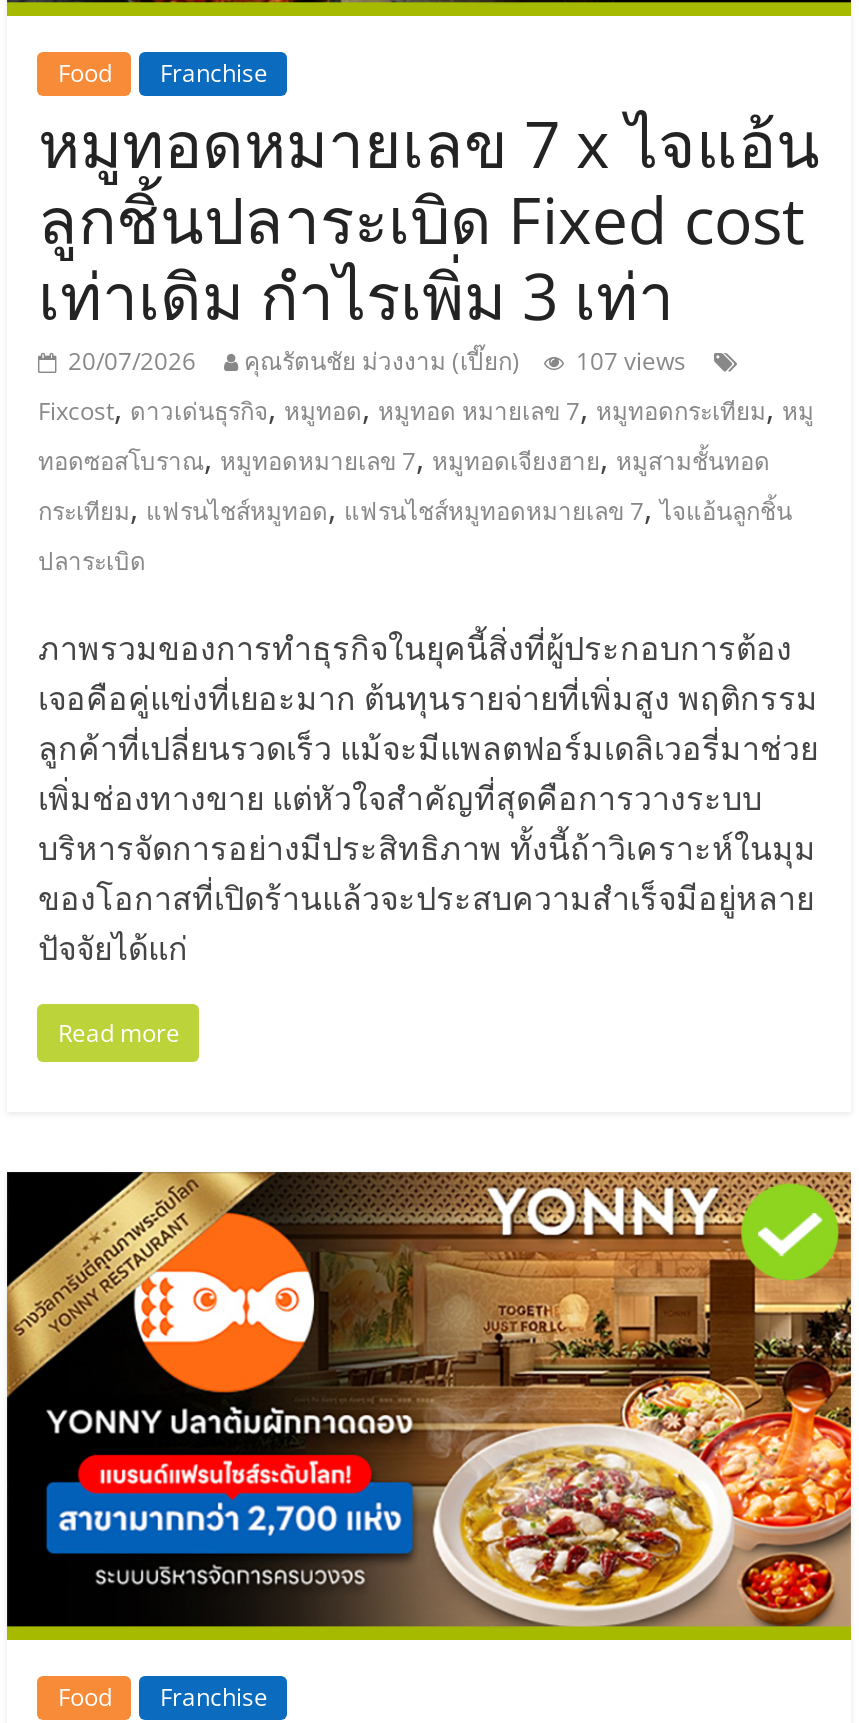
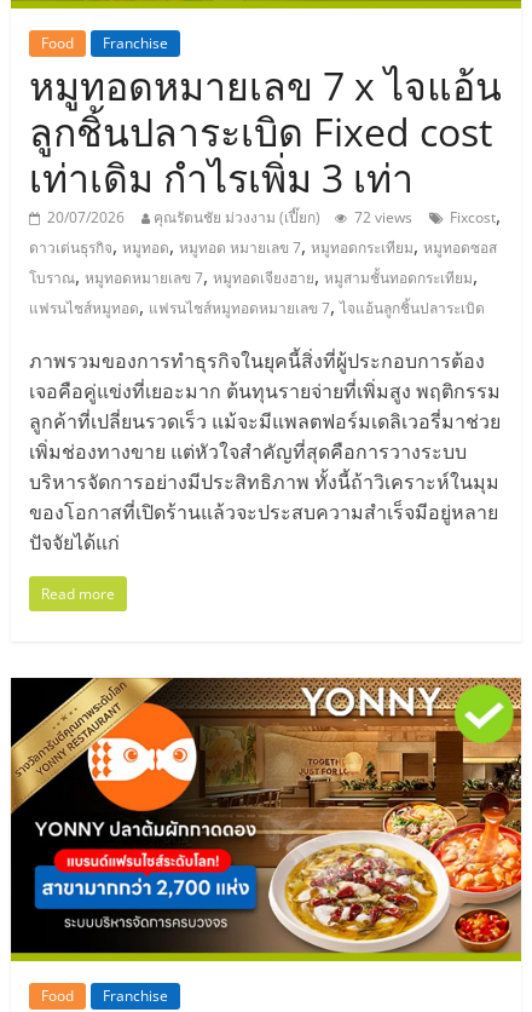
[38,343,814,577] 107 views | Fixcost,ดาวเด่นธุรกิจ,หมูทอด,หมูทอด หมายเลข 7,หมูทอดกระเทียม,หมู | ทอดซอสโบราณ,หมูทอดหมายเลข 7,หมูทอดเจียงฮาย,หมูสามชั้นทอด | กระเทียม,แฟรนไชส์หมูทอด,แฟรนไชส์หมูทอดหมายเลข 7,ไจแอ้นลูกชิ้น | ปลาระเบิด -> [30,203,501,320] 72 views | Fixcost, | ดาวเด่นธุรกิจ,หมูทอด,หมูทอด หมายเลข 7,หมูทอดกระเทียม,หมูทอดซอส | โบราณ,หมูทอดหมายเลข 7,หมูทอดเจียงฮาย,หมูสามชั้นทอดกระเทียม, | แฟรนไชส์หมูทอด,แฟรนไชส์หมูทอดหมายเลข 7,ไจแอ้นลูกชิ้นปลาระเบิด

